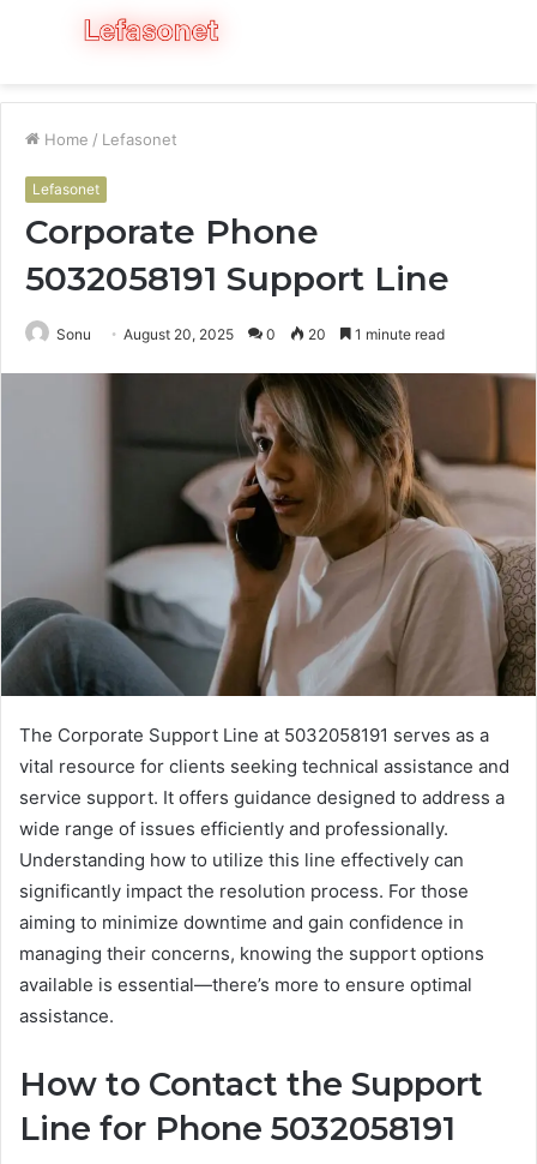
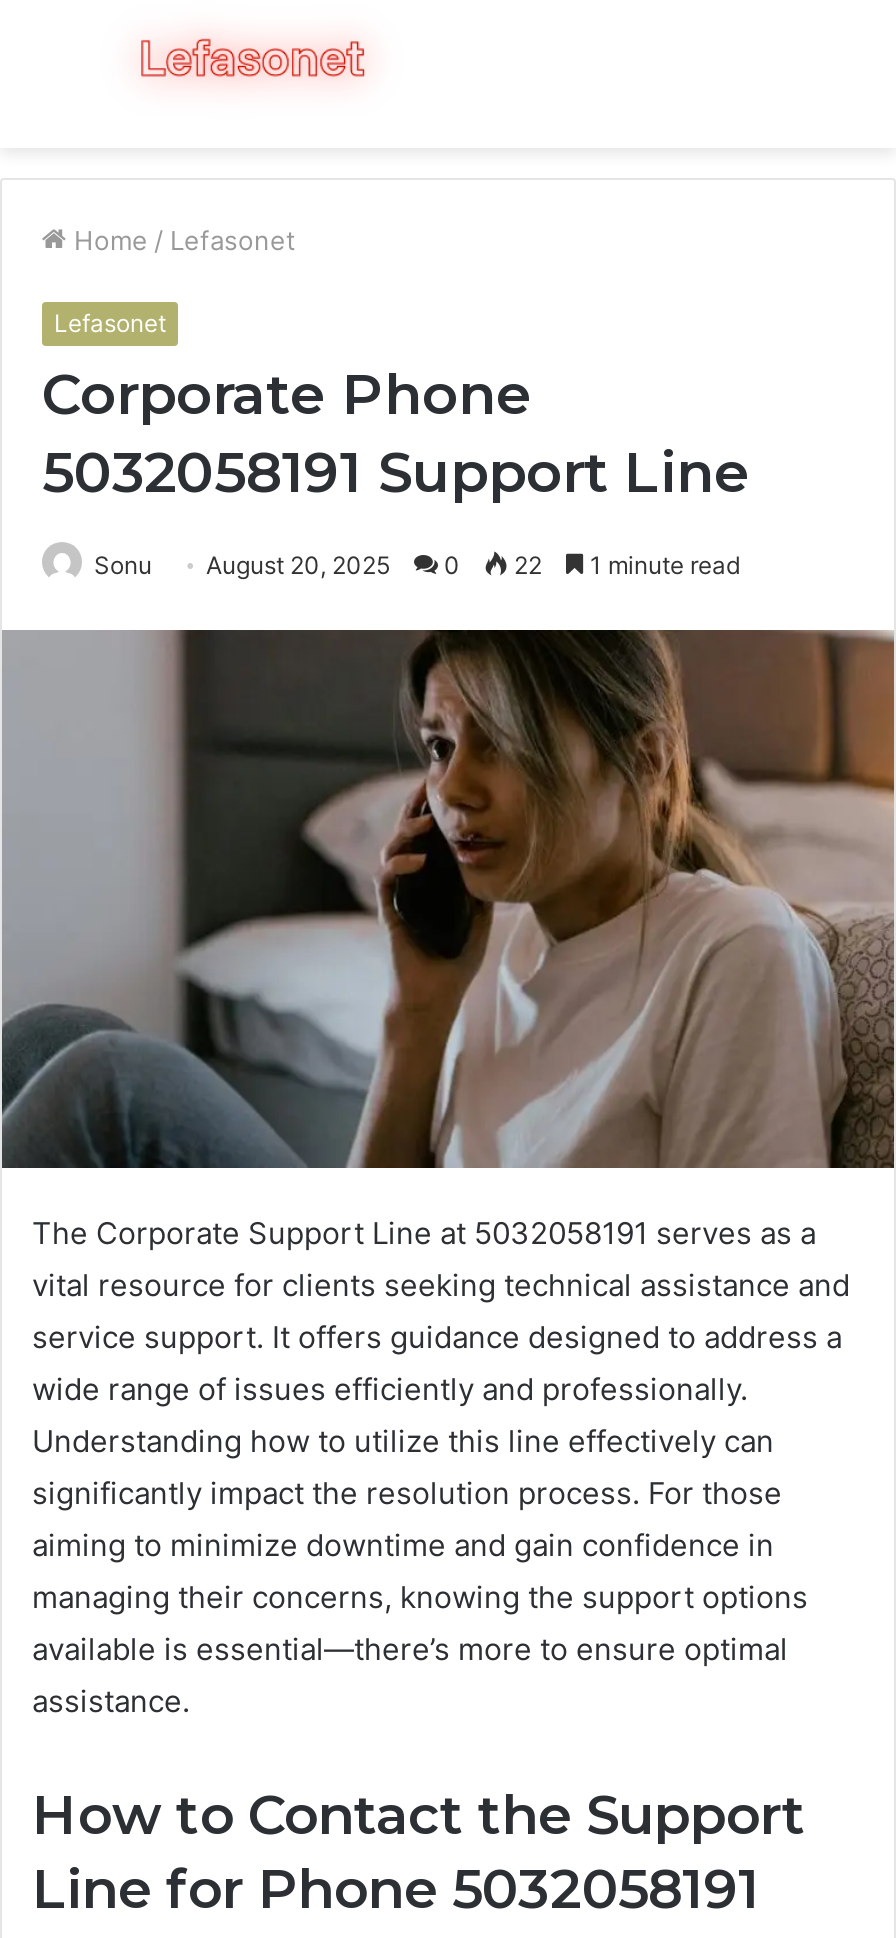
[56,325,445,343] Sonu August 20, 2025 0 20 1 minute read -> [94,550,740,580] Sonu August 20, 2025 0 22 1 minute read

